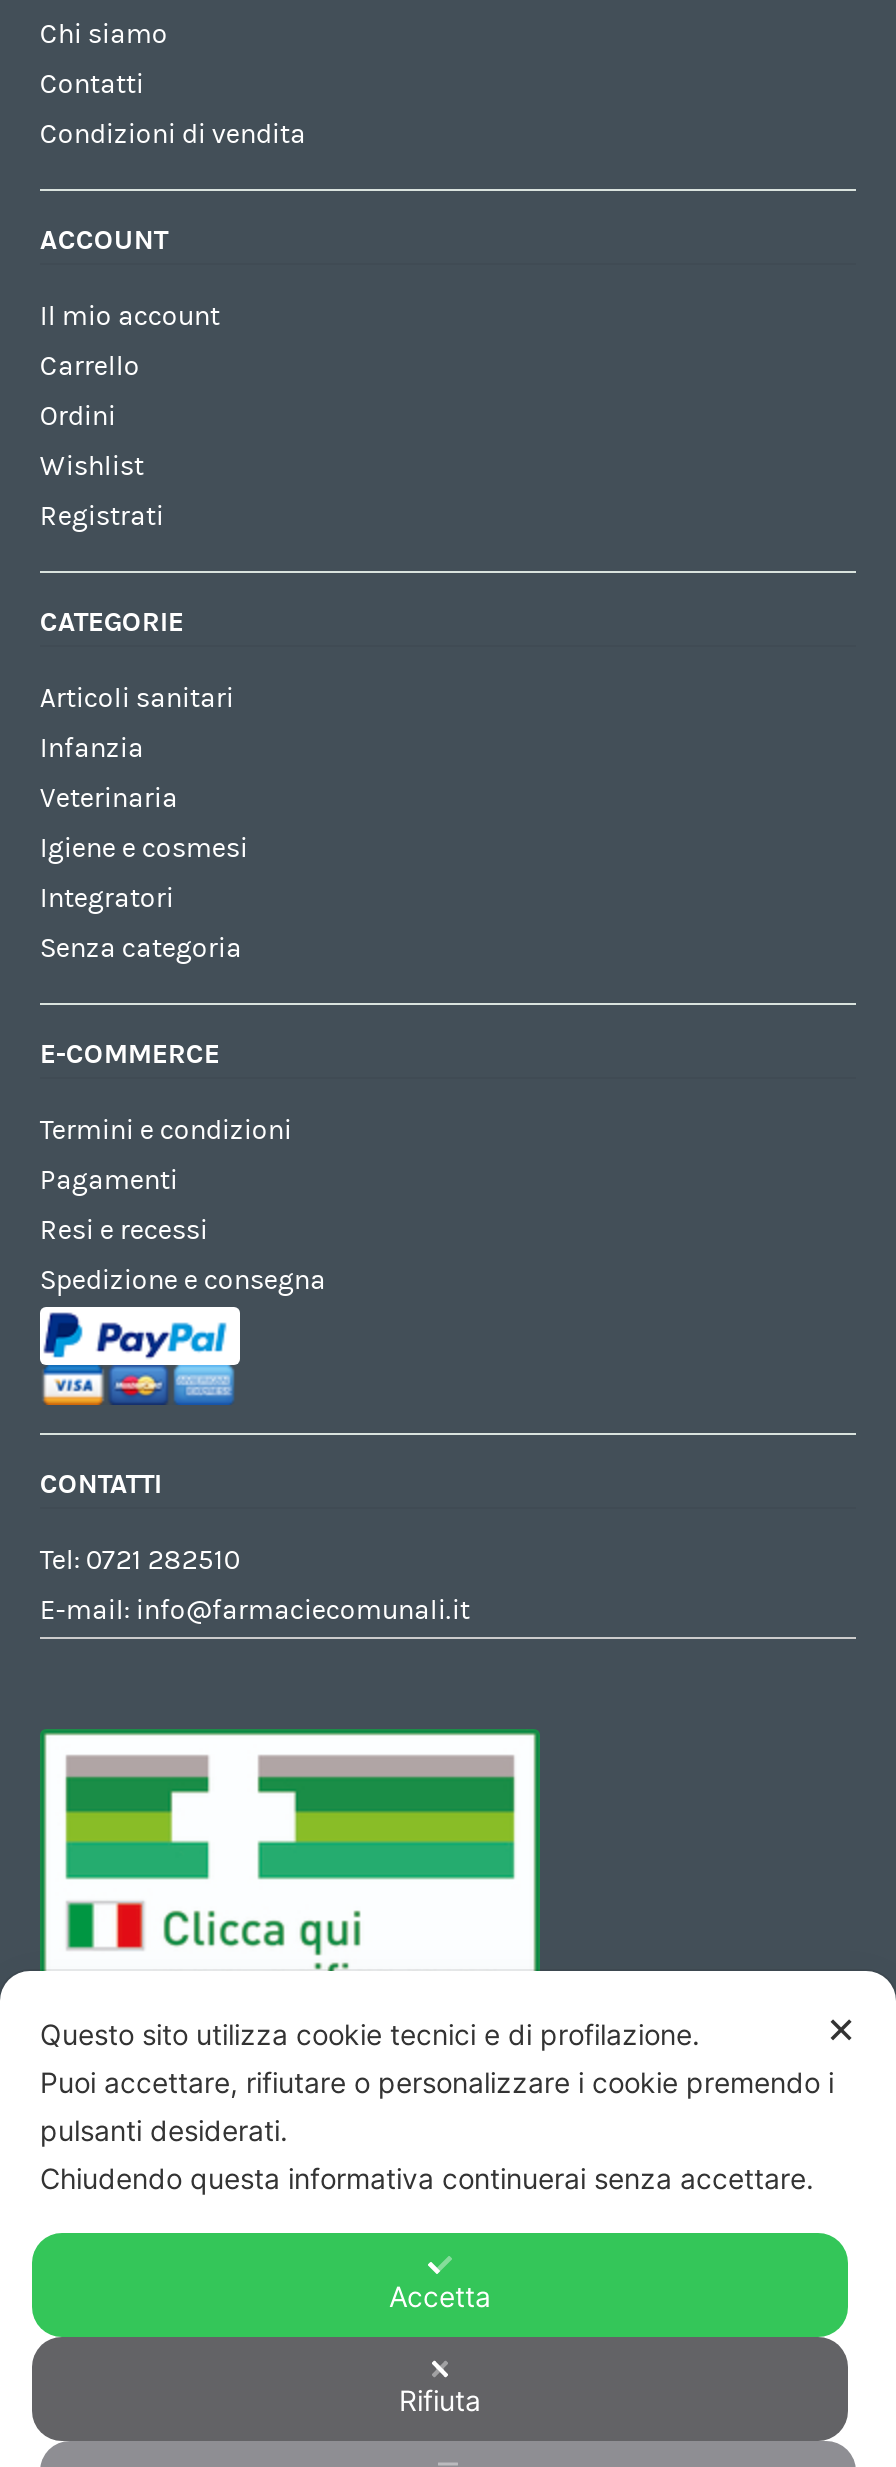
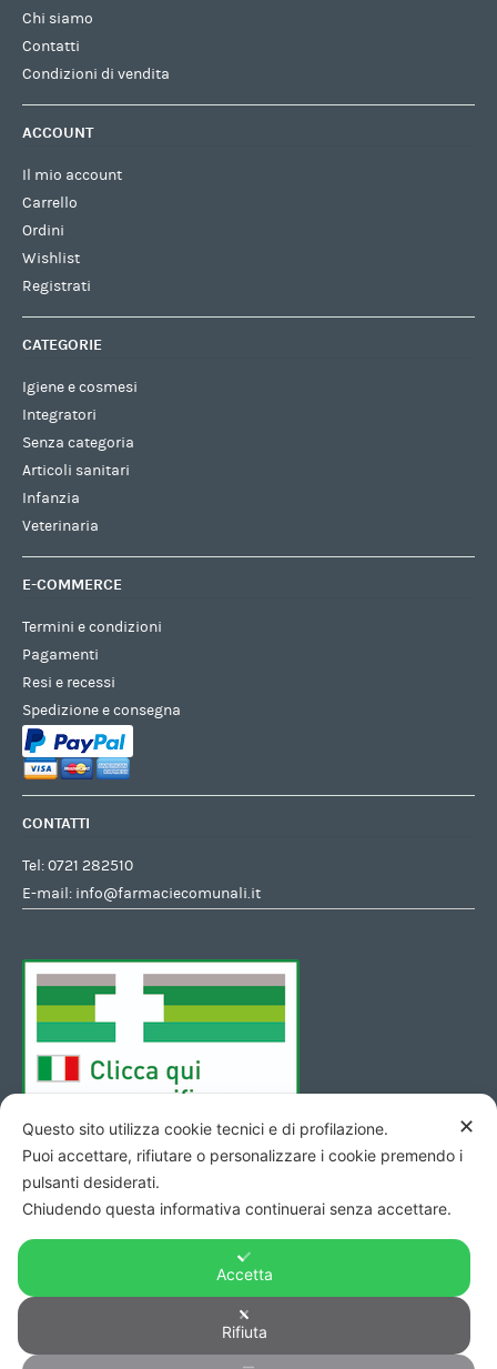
moved [40,684,234,816] -> [22,462,130,535]: Articoli sanitari | Infanzia | Veterinaria
moved [40,834,248,966] -> [22,379,137,452]: Igiene e cosmesi | Integratori | Senza categoria

